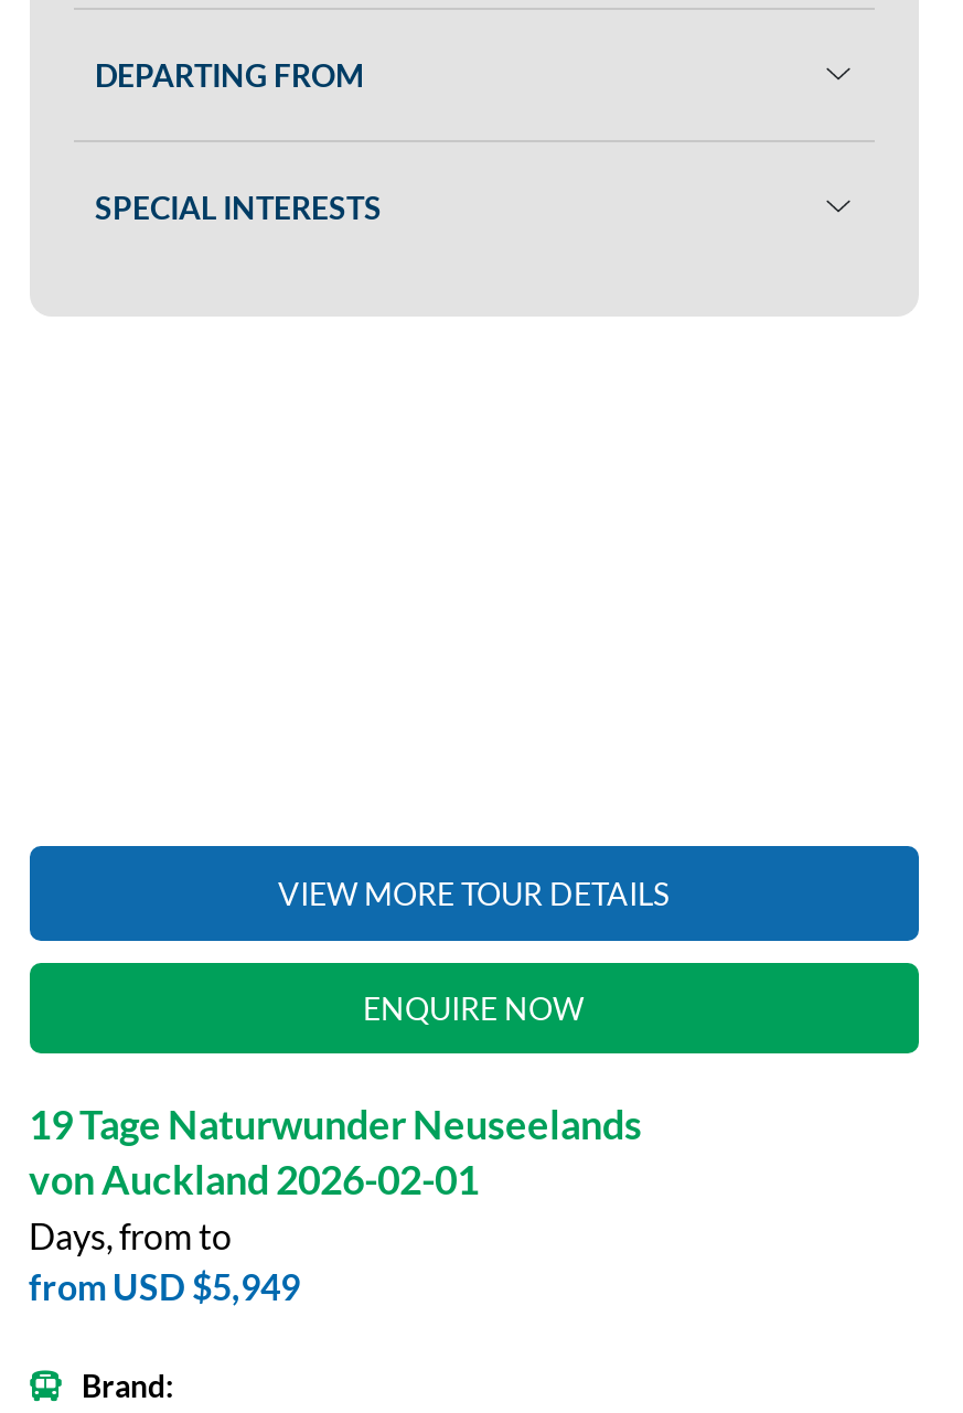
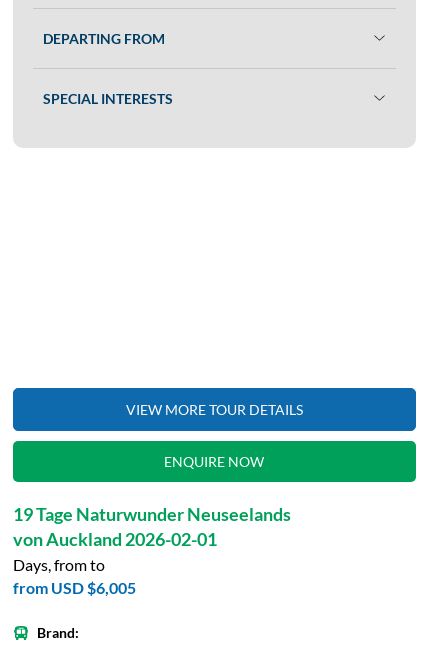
[29,1265,300,1306] from USD $5,949 -> [12,578,135,597] from USD $6,005

